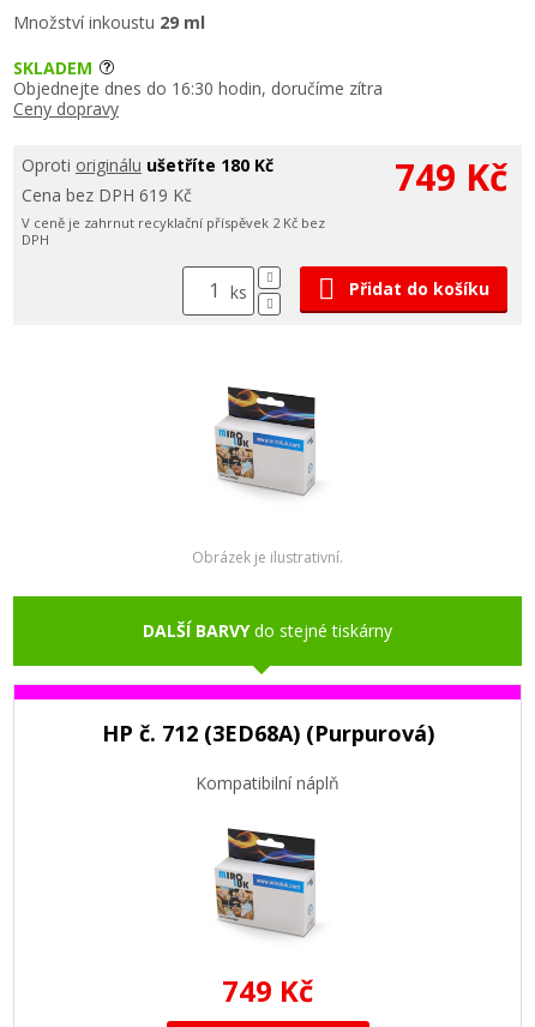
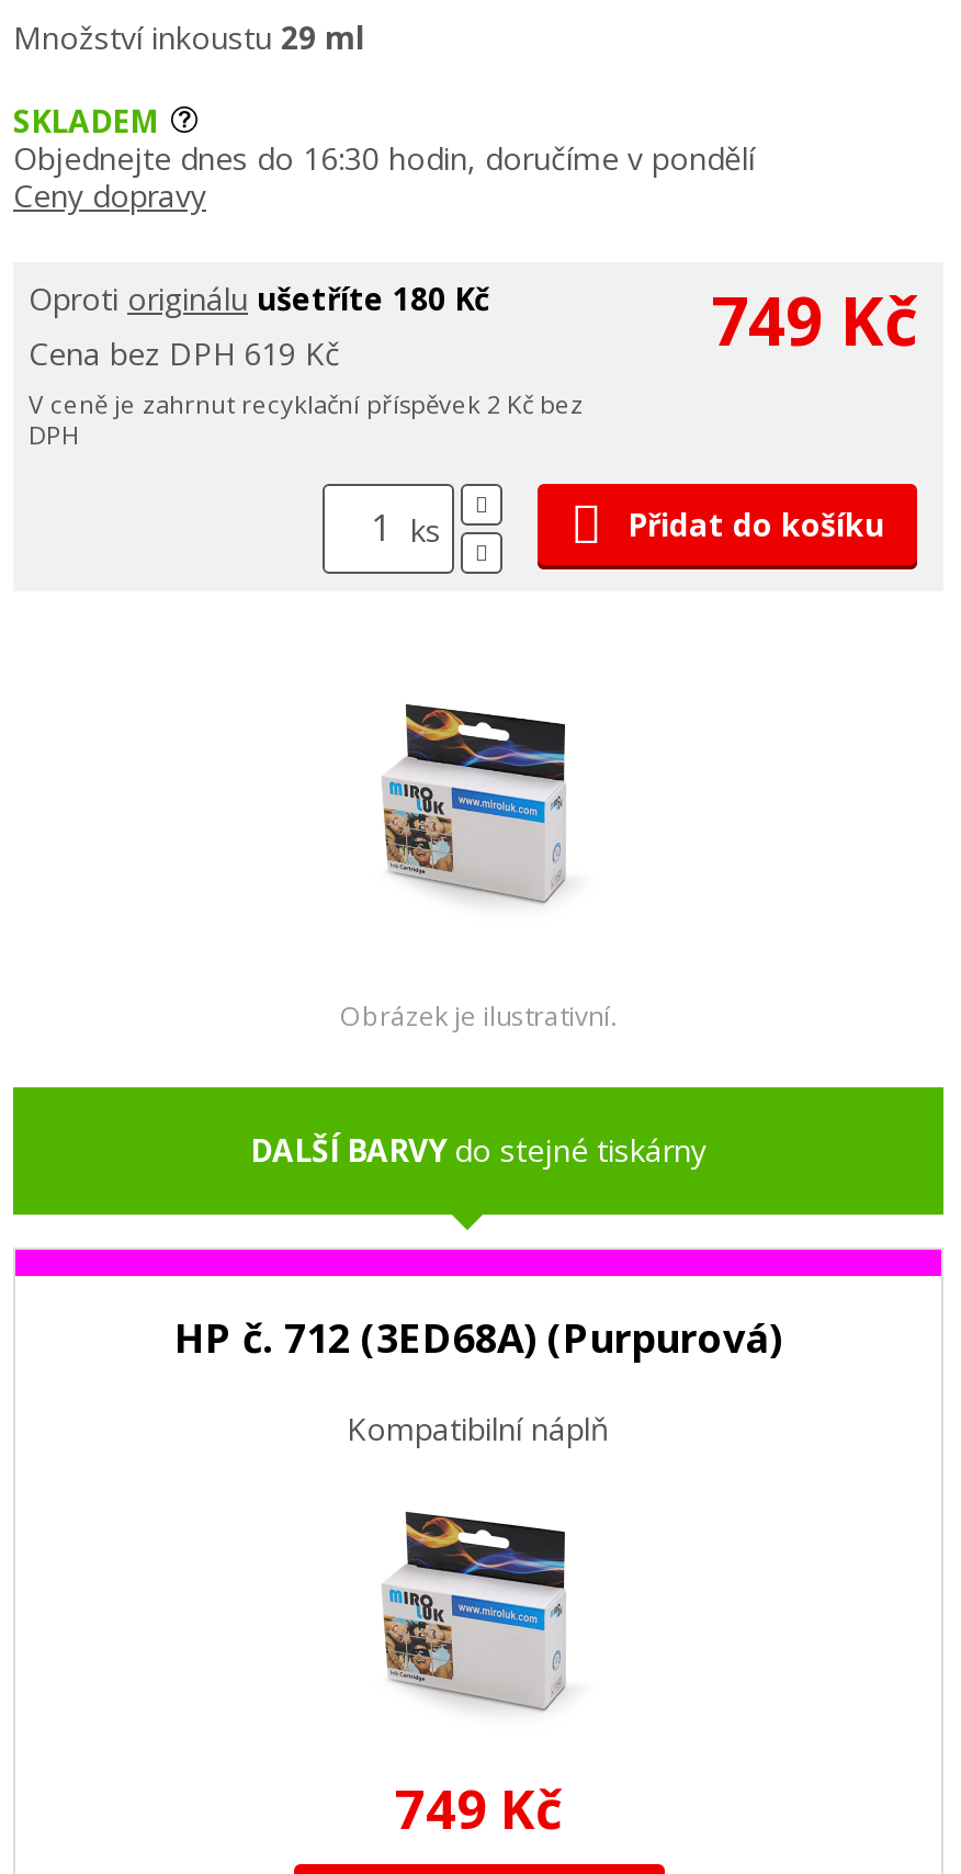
[13,76,383,99] Objednejte dnes do 16:30 hodin, doručíme zítra -> [13,136,755,178] Objednejte dnes do 16:30 hodin, doručíme v pondělí

